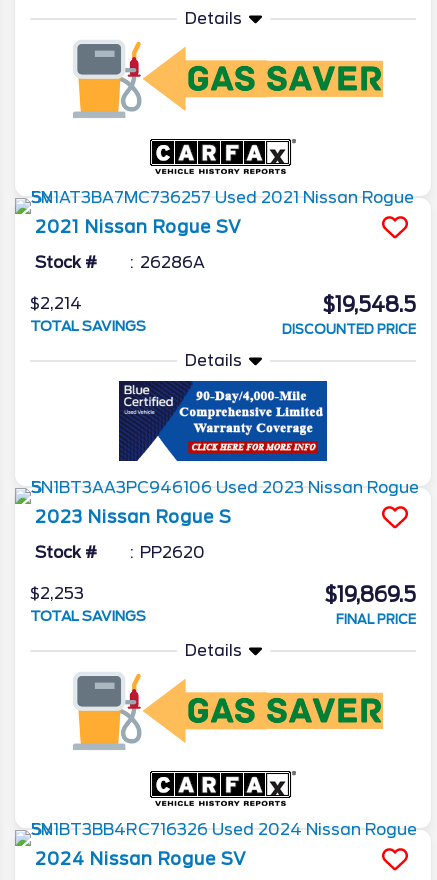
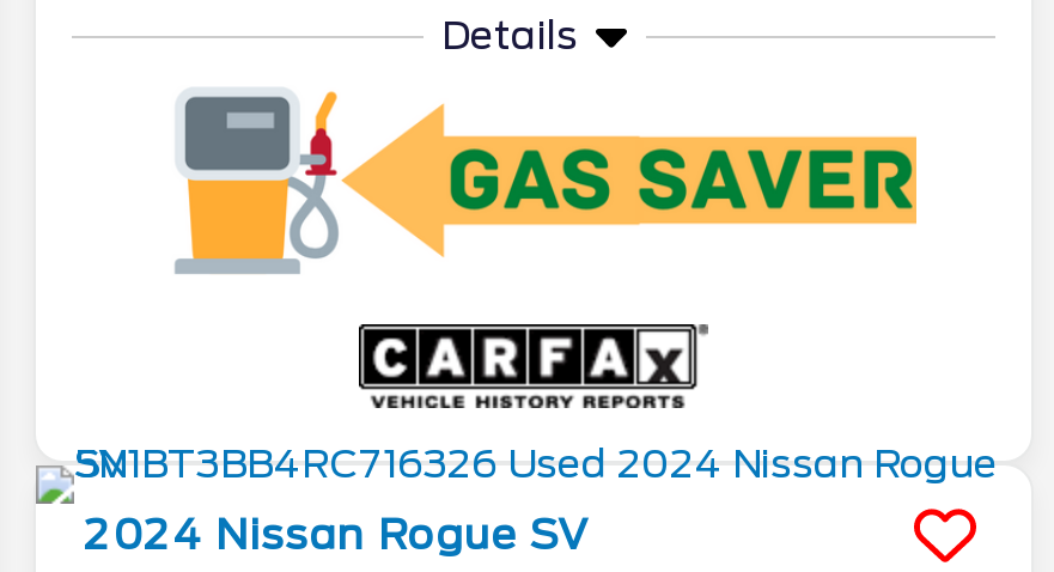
[30,217,242,334] 2021 Nissan Rogue SV | Stock # | 26286A | $2,214 | TOTAL SAVINGS -> none
[184,293,416,370] $19,548.5 | DISCOUNTED PRICE | Details -> none
[118,380,328,462] [image] -> none
[30,507,232,624] 2023 Nissan Rogue S | Stock # | PP2620 | $2,253 | TOTAL SAVINGS -> none
[184,583,416,660] $19,869.5 | FINAL PRICE | Details -> none

